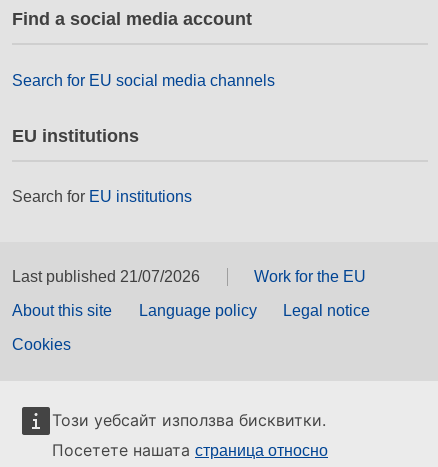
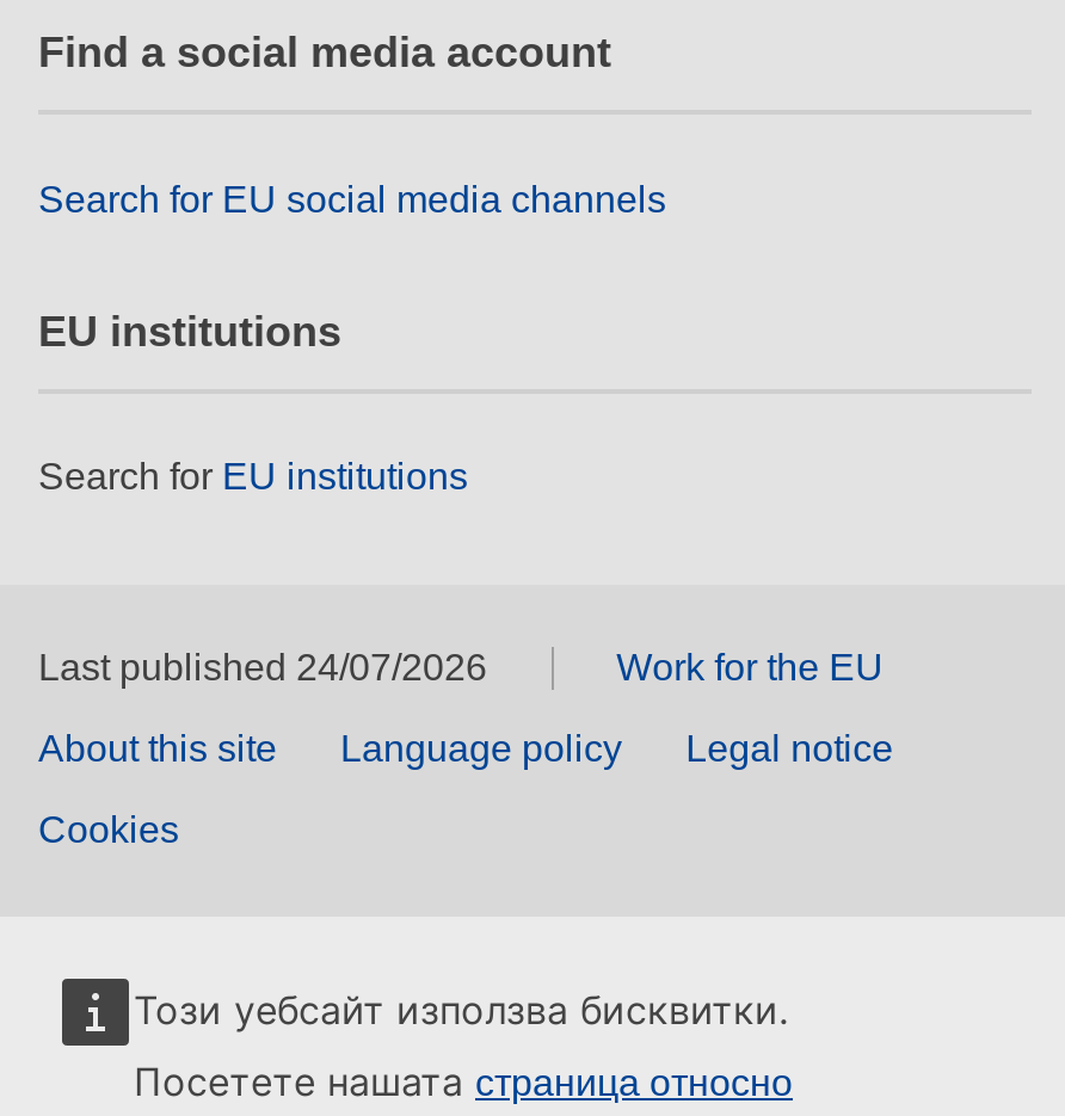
[12,268,200,285] Last published 21/07/2026 -> [38,648,487,689] Last published 24/07/2026

